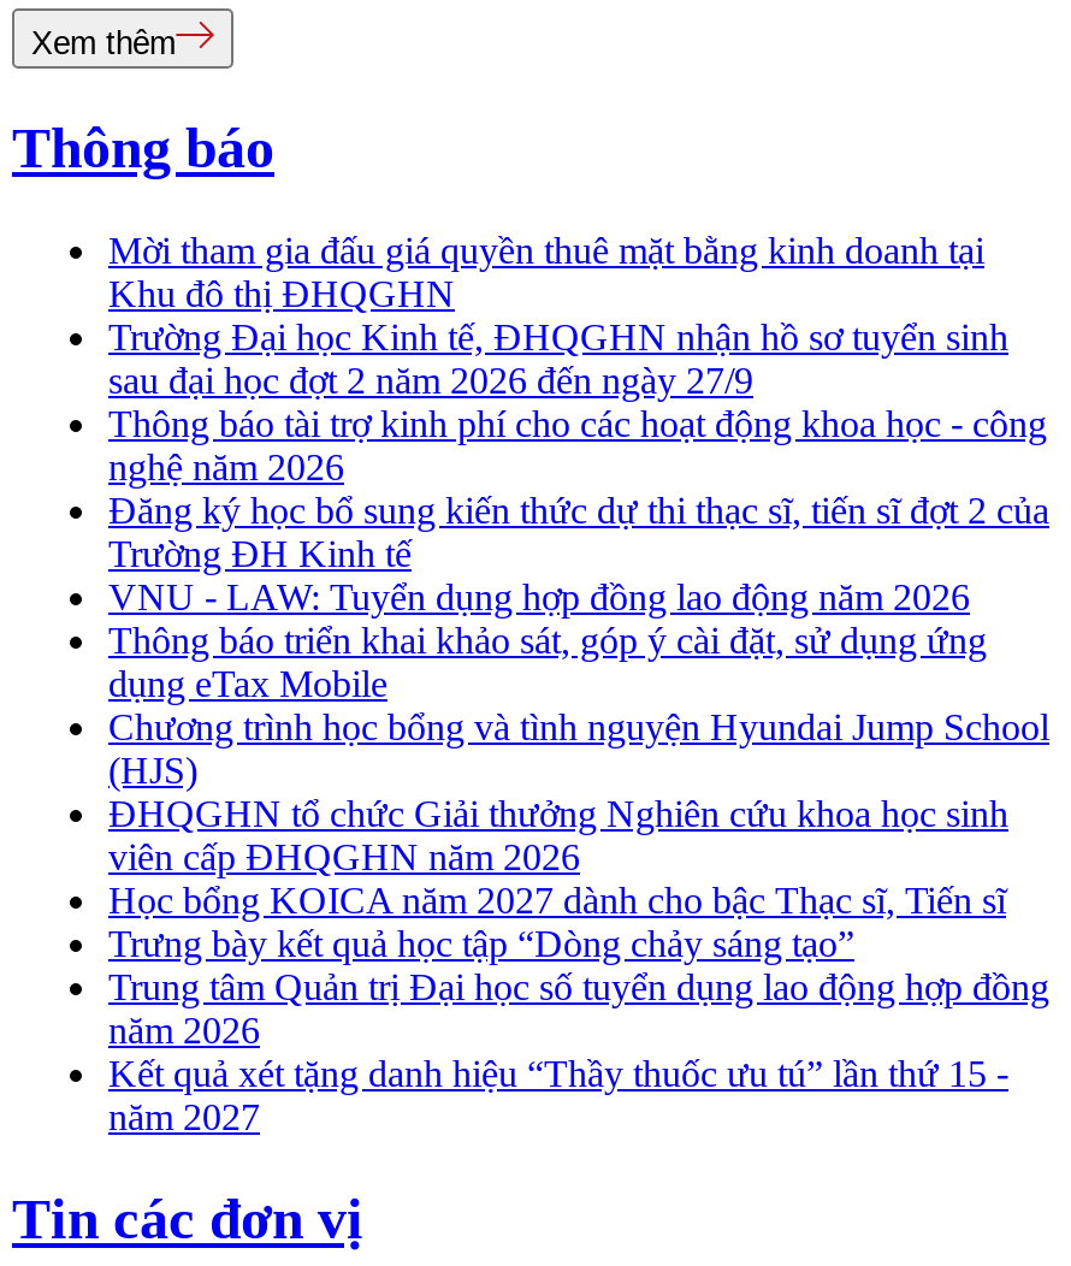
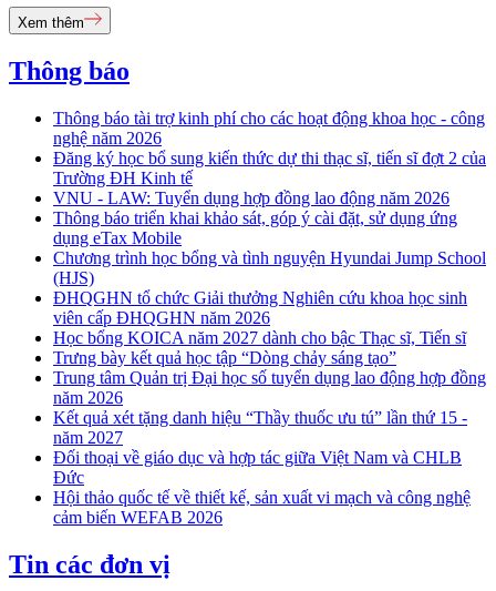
[108,230,1008,401] Mời tham gia đấu giá quyền thuê mặt bằng kinh doanh tại | Khu đô thị ĐHQGHN | Trường Đại học Kinh tế, ĐHQGHN nhận hồ sơ tuyển sinh | sau đại học đợt 2 năm 2026 đến ngày 27/9 -> none
moved [108,404,1049,1138] -> [53,109,486,447]: Thông báo tài trợ kinh phí cho các hoạt động khoa học - công | nghệ năm 2026 | Đăng ký học bổ sung kiến thức dự thi thạc sĩ, tiến sĩ đợt 2 của | ... | Kết quả xét tặng danh hiệu “Thầy thuốc ưu tú” lần thứ 15 - | năm 2027
none -> [53,448,471,527] Đối thoại về giáo dục và hợp tác giữa Việt Nam và CHLB | Đức | Hội thảo quốc tế về thiết kế, sản xuất vi mạch và công nghệ | cảm biến WEFAB 2026

